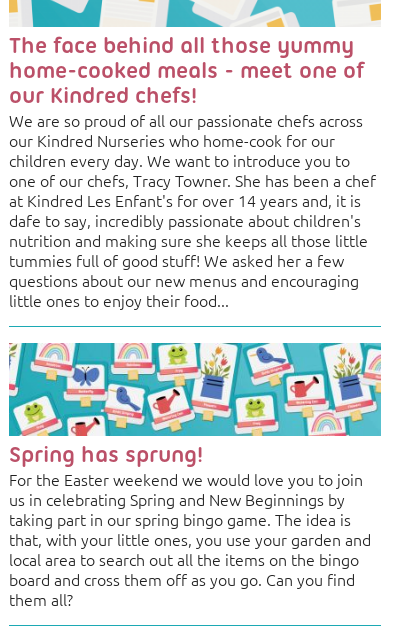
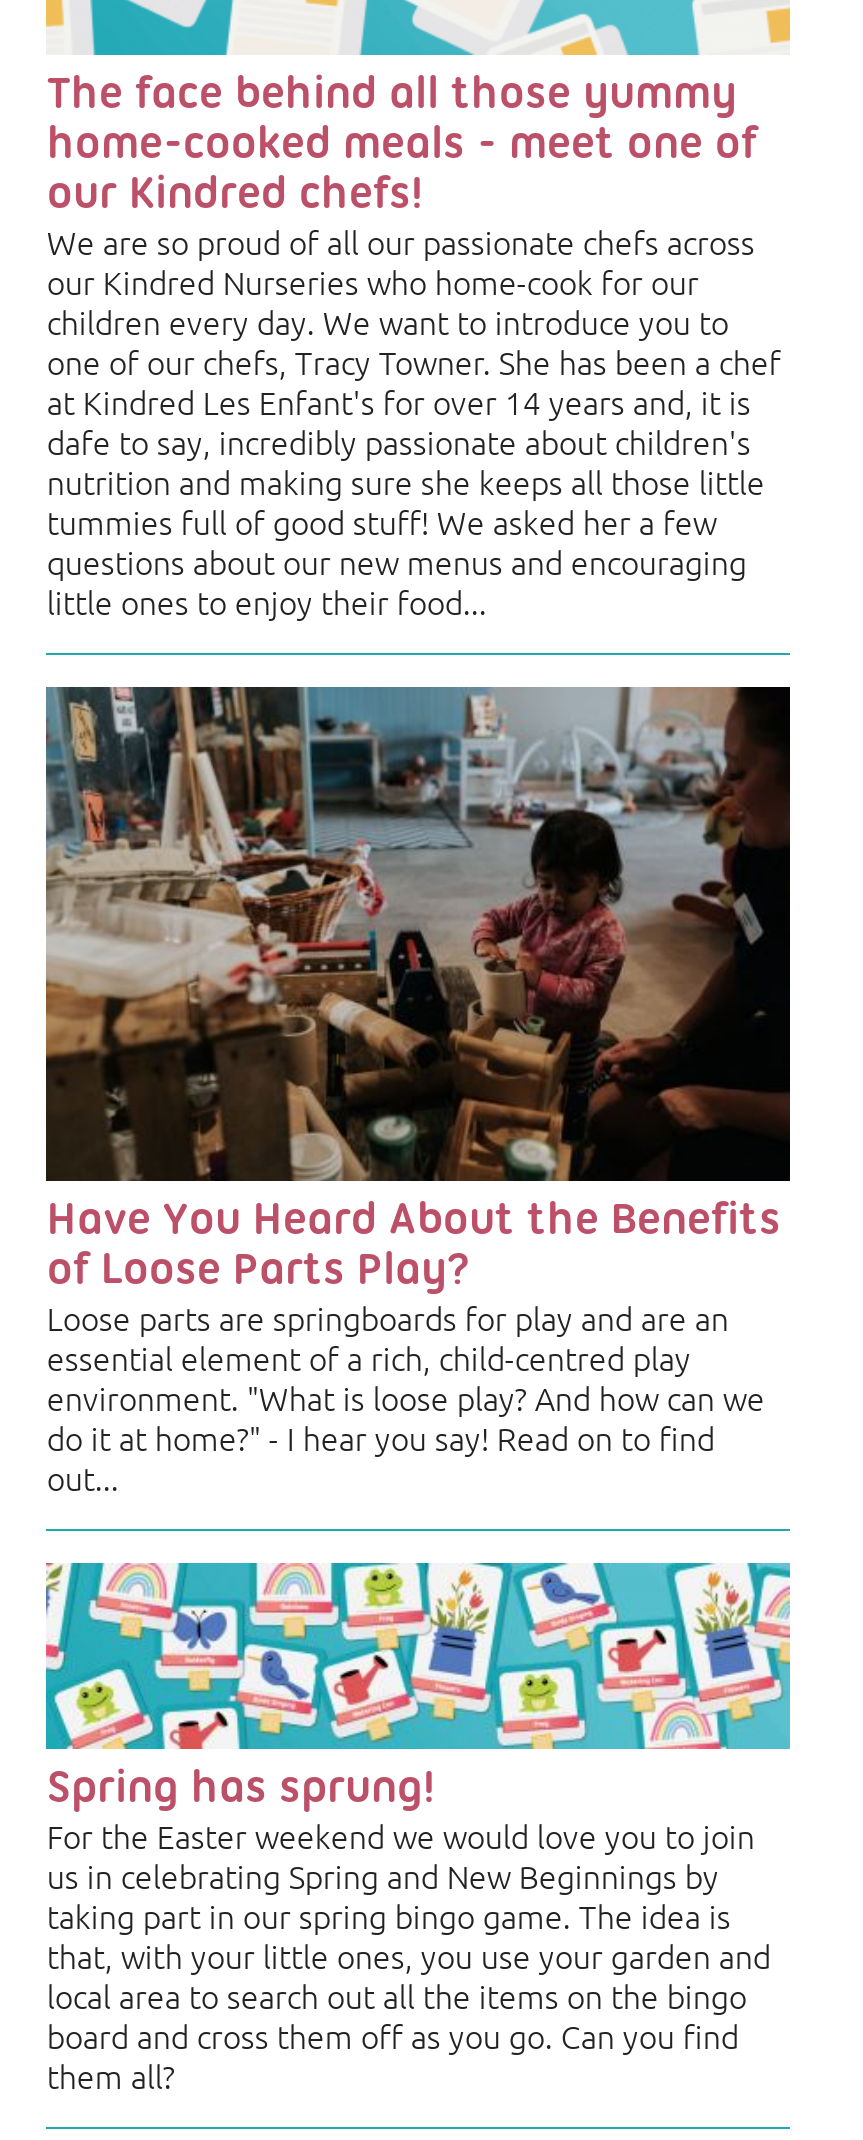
none -> [44,684,792,1499] [image] | Have You Heard About the Benefits | of Loose Parts Play? | Loose parts are springboards for play and are an | essential element of a rich, child-centred play | environment. "What is loose play? And how can we | do it at home?" - I hear you say! Read on to find | out...

